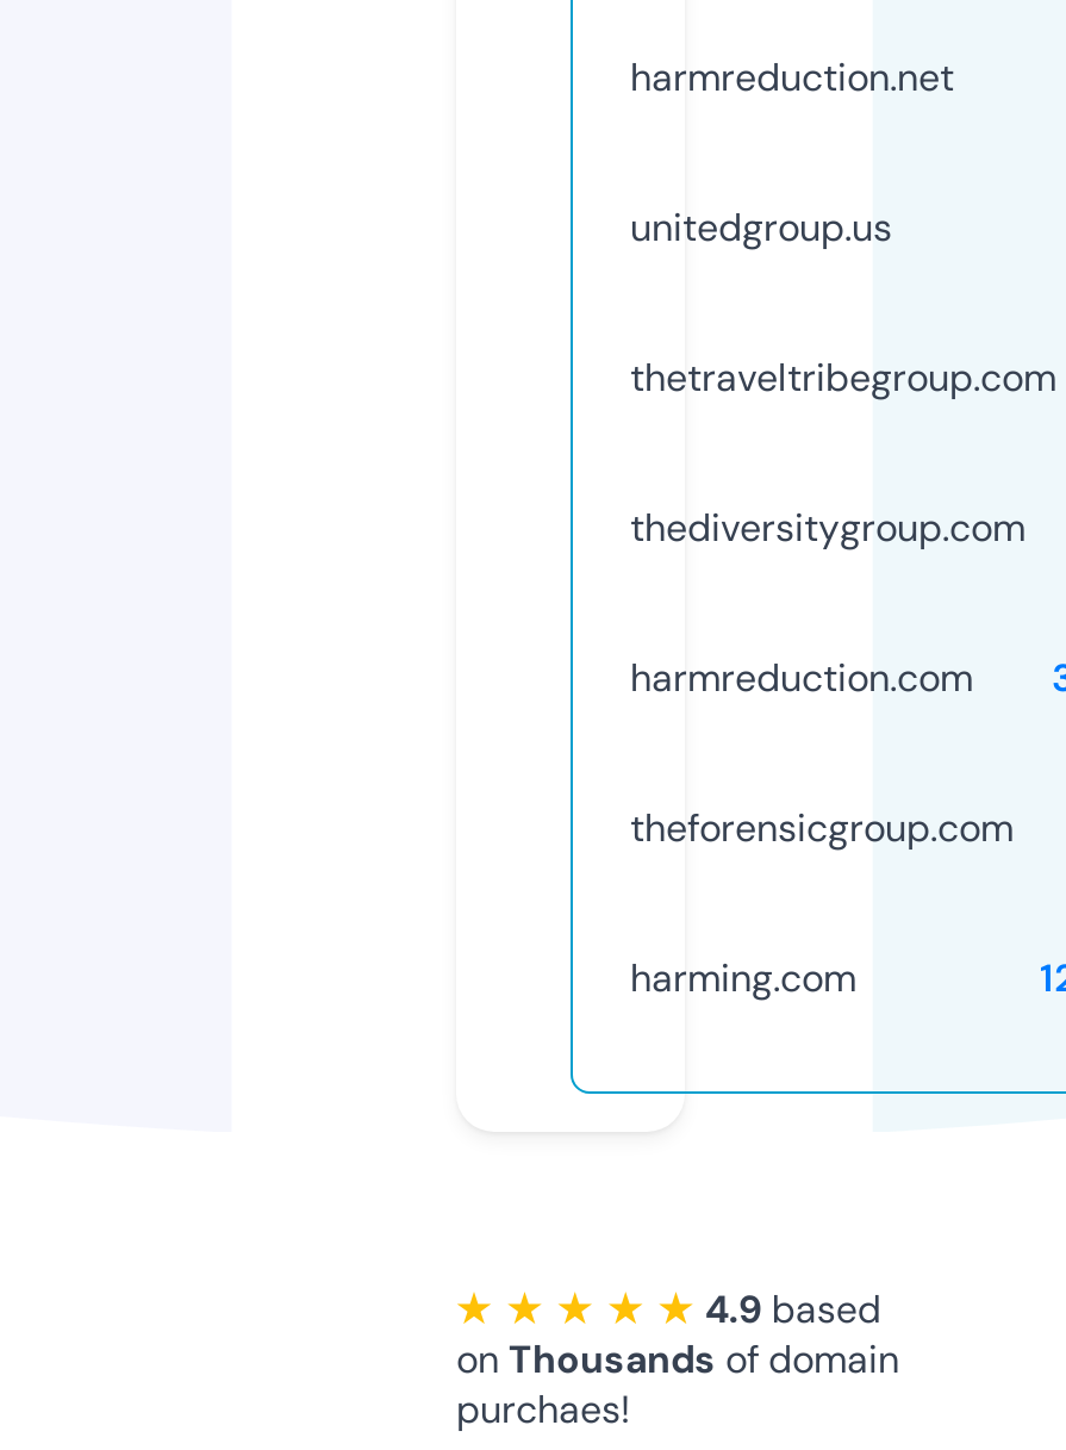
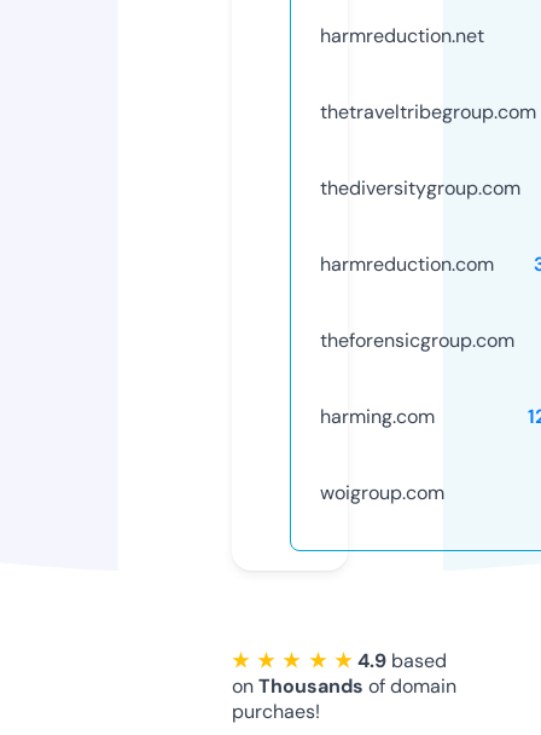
[630,202,892,252] unitedgroup.us -> none
moved [630,352,1056,1003] -> [320,99,536,429]: thetraveltribegroup.com | thediversitygroup.com | harmreduction.com | theforensicgroup.com | harming.com
none -> [320,480,444,505] woigroup.com

